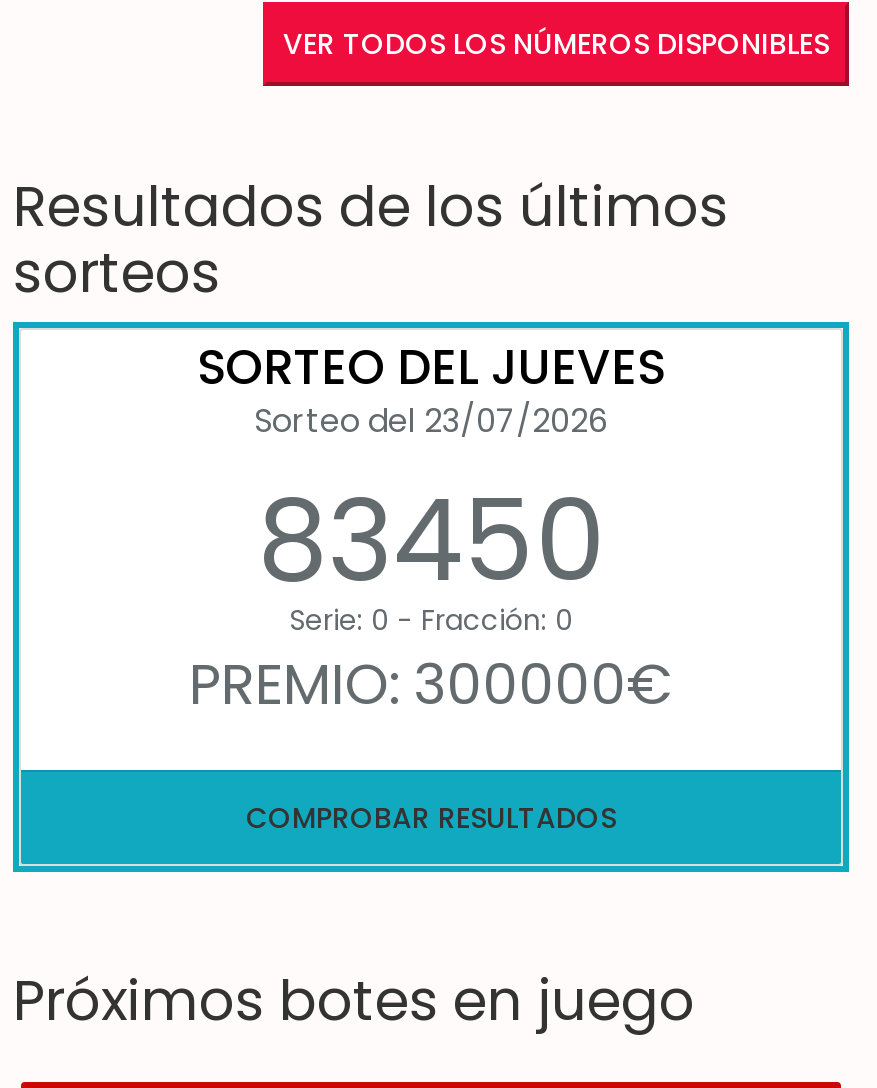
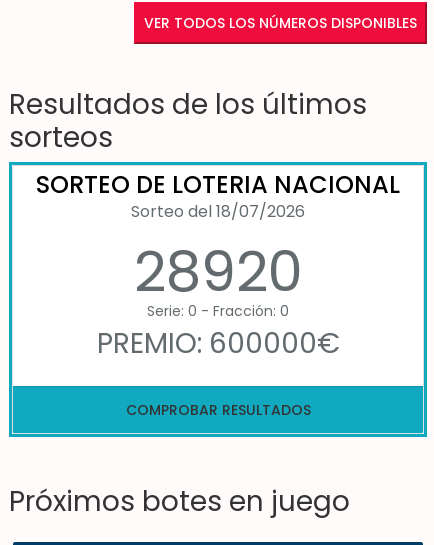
[197,333,665,619] SORTEO DEL JUEVES | Sorteo del 23/07/2026 | 83450 -> [36,168,400,311] SORTEO DE LOTERIA NACIONAL | Sorteo del 18/07/2026 | 28920
[189,645,673,723] PREMIO: 300000€ -> [96,324,339,363] PREMIO: 600000€

